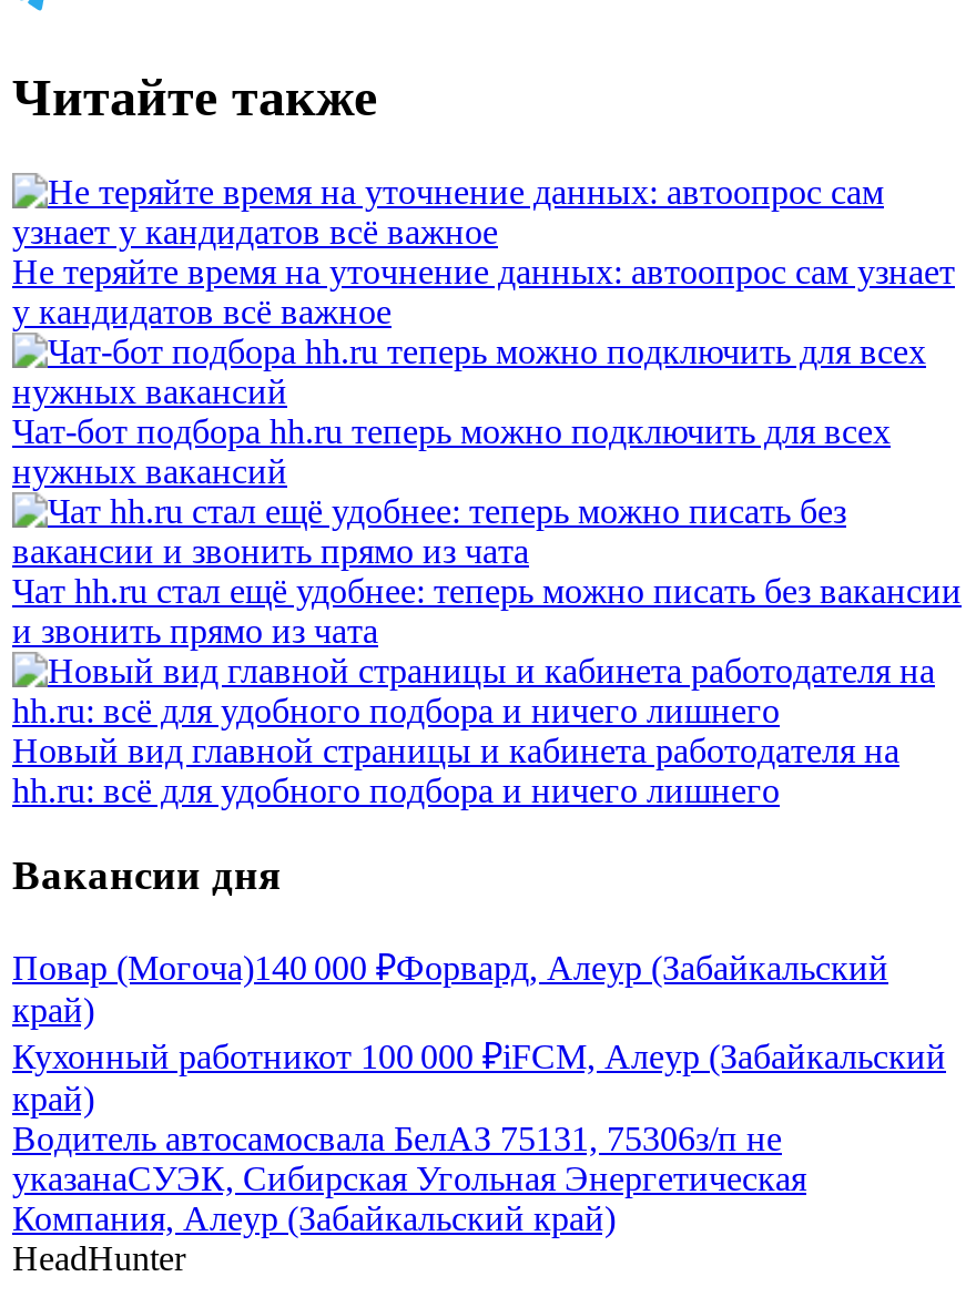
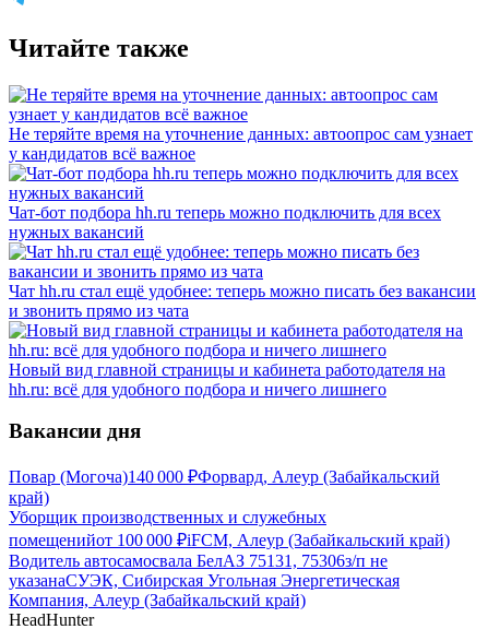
[12,1038,946,1118] Кухонный работникот 100 000 ₽iFCM, Алеур (Забайкальский | край) -> [9,508,450,549] Уборщик производственных и служебных | помещенийот 100 000 ₽iFCM, Алеур (Забайкальский край)

